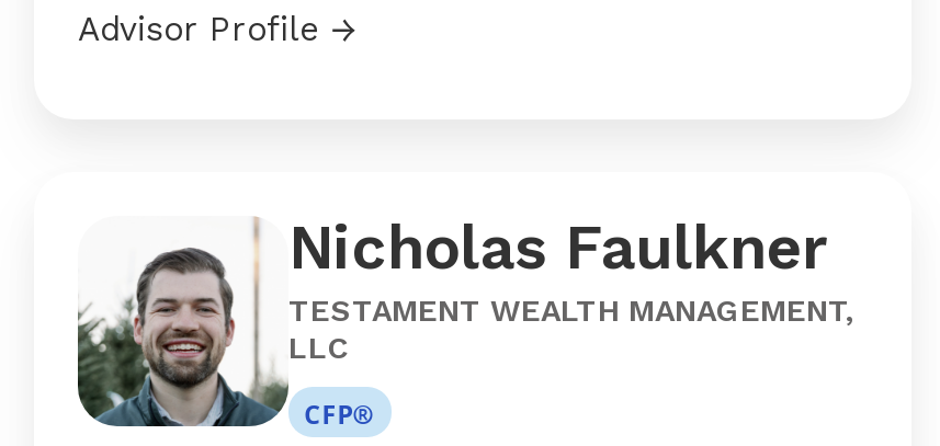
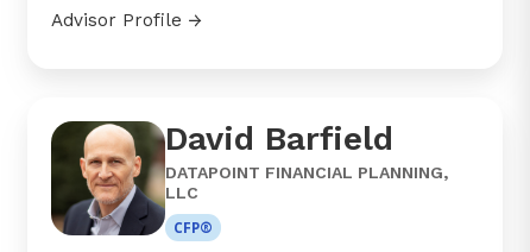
[76,212,854,430] [image] | Nicholas Faulkner | TESTAMENT WEALTH MANAGEMENT, -> [50,118,448,237] [image] | David Barfield | DATAPOINT FINANCIAL PLANNING,

